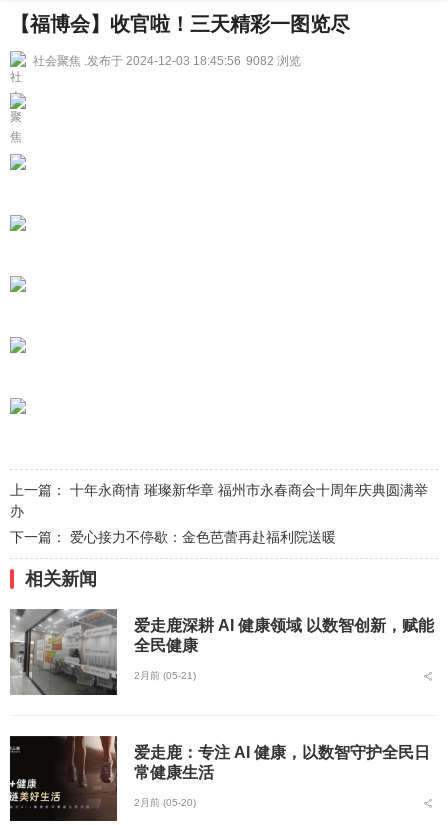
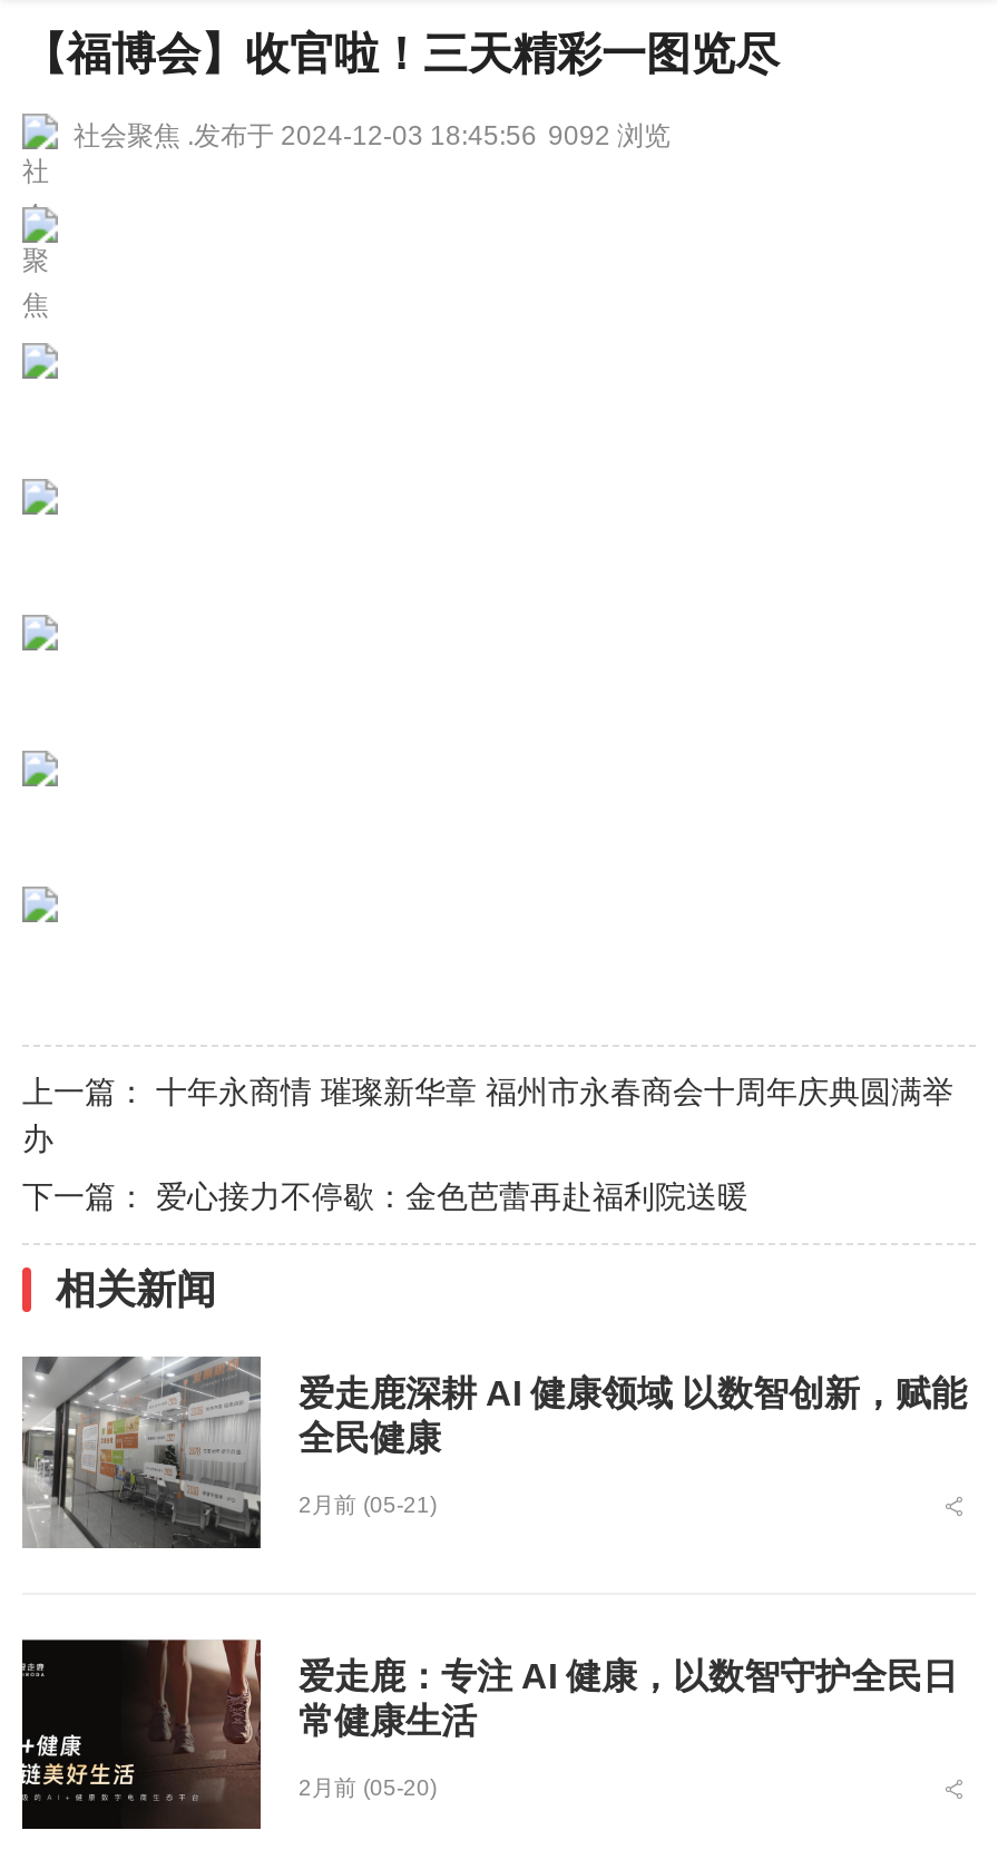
[33,54,301,68] 社会聚焦 .发布于 2024-12-03 18:45:56 9082 浏览 -> [74,120,671,151] 社会聚焦 .发布于 2024-12-03 18:45:56 9092 浏览

